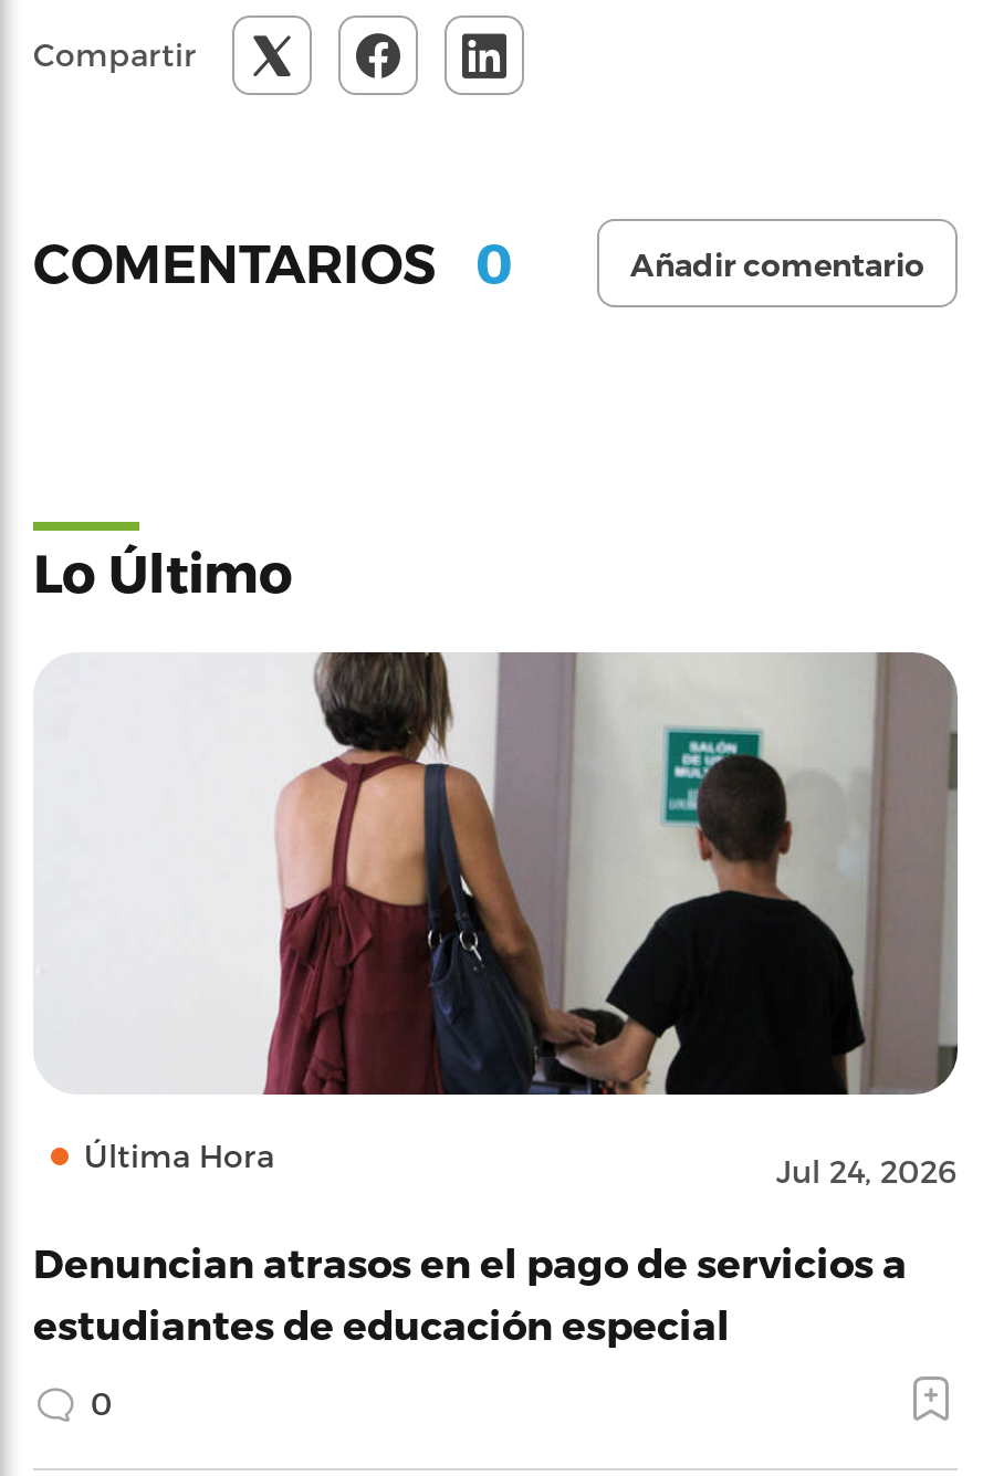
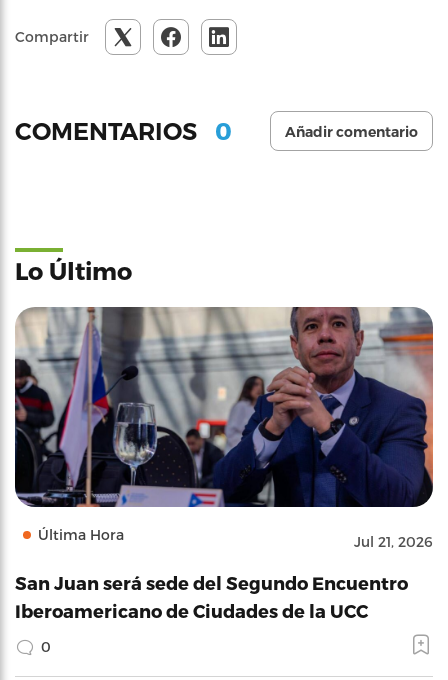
[33,650,960,1190] [image] | Jul 24, 2026 -> [14,306,434,550] [image] | Jul 21, 2026
[33,1238,907,1347] Denuncian atrasos en el pago de servicios a | estudiantes de educación especial -> [15,572,408,621] San Juan será sede del Segundo Encuentro | Iberoamericano de Ciudades de la UCC

